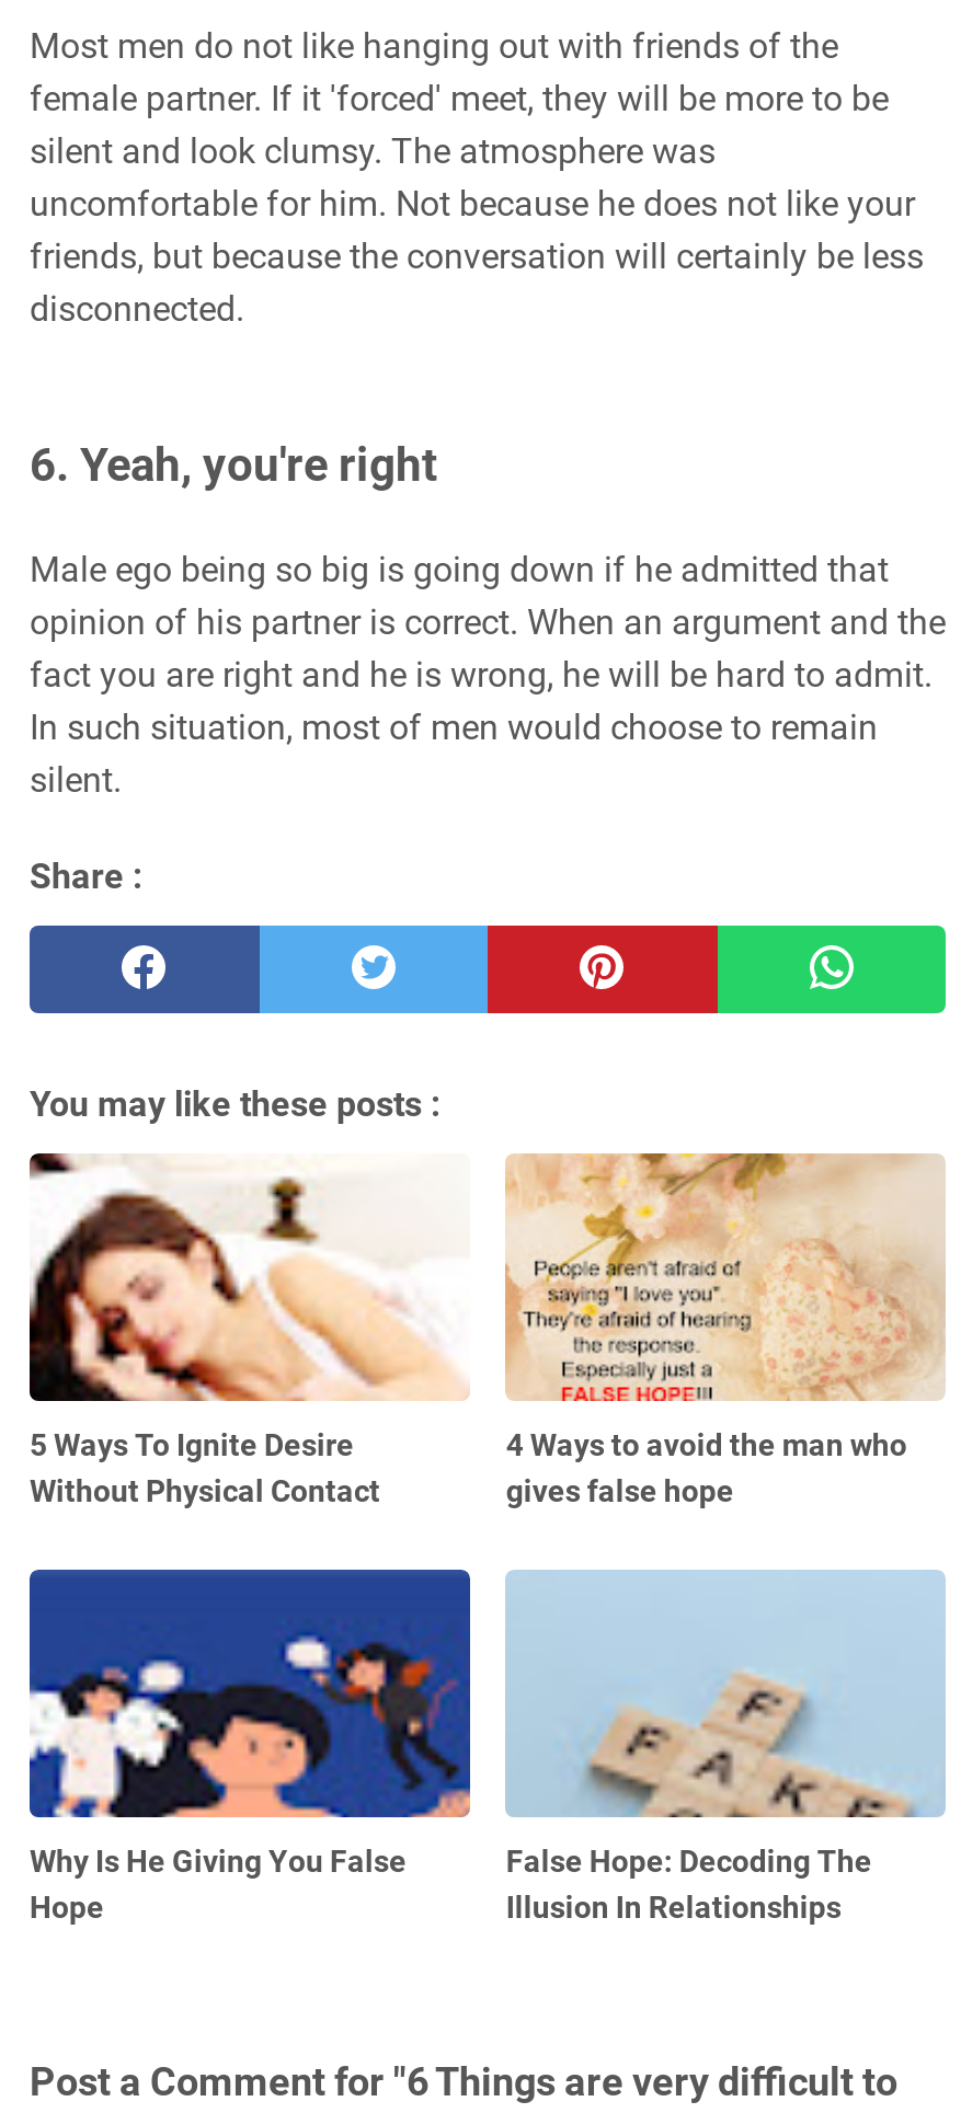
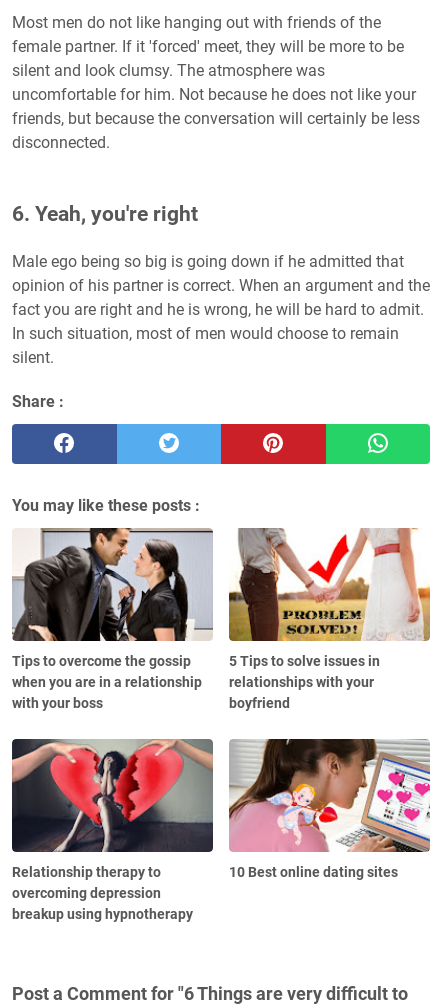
[27,1151,468,1320] [image] -> [12,527,214,642] [image]
[505,1151,946,1508] [image] | 4 Ways to avoid the man who | gives false hope -> [228,527,430,711] [image] | 5 Tips to solve issues in | relationships with your | boyfriend
[30,1427,380,1508] 5 Ways To Ignite Desire | Without Physical Contact -> [12,653,202,711] Tips to overcome the gossip | when you are in a relationship | with your boss
[27,1567,472,1924] [image] | Why Is He Giving You False | Hope -> [11,738,214,922] [image] | Relationship therapy to | overcoming depression | breakup using hypnotherapy
[505,1570,946,1924] [image] | False Hope: Decoding The | Illusion In Relationships -> [228,738,431,880] [image] | 10 Best online dating sites

